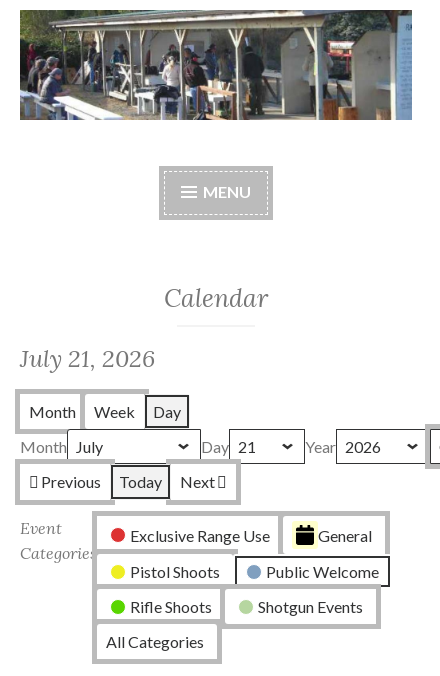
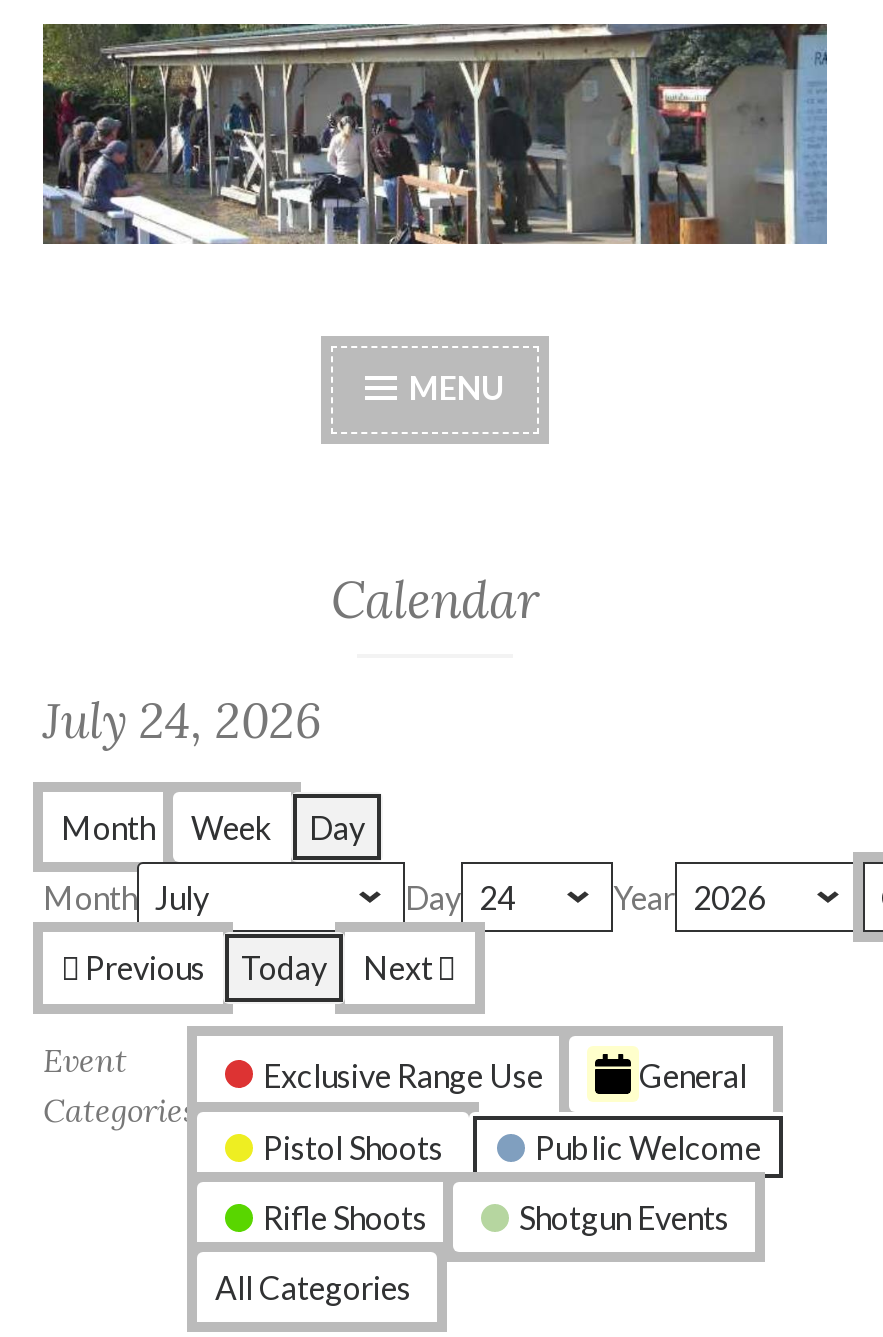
[20,343,155,374] July 21, 2026 -> [43,690,321,752] July 24, 2026

